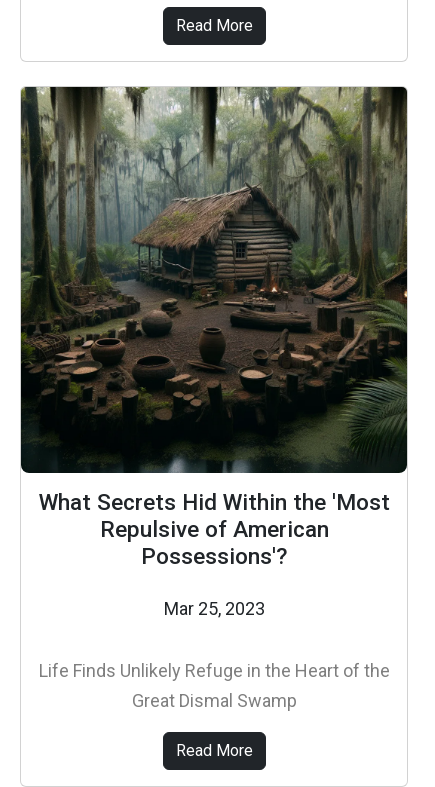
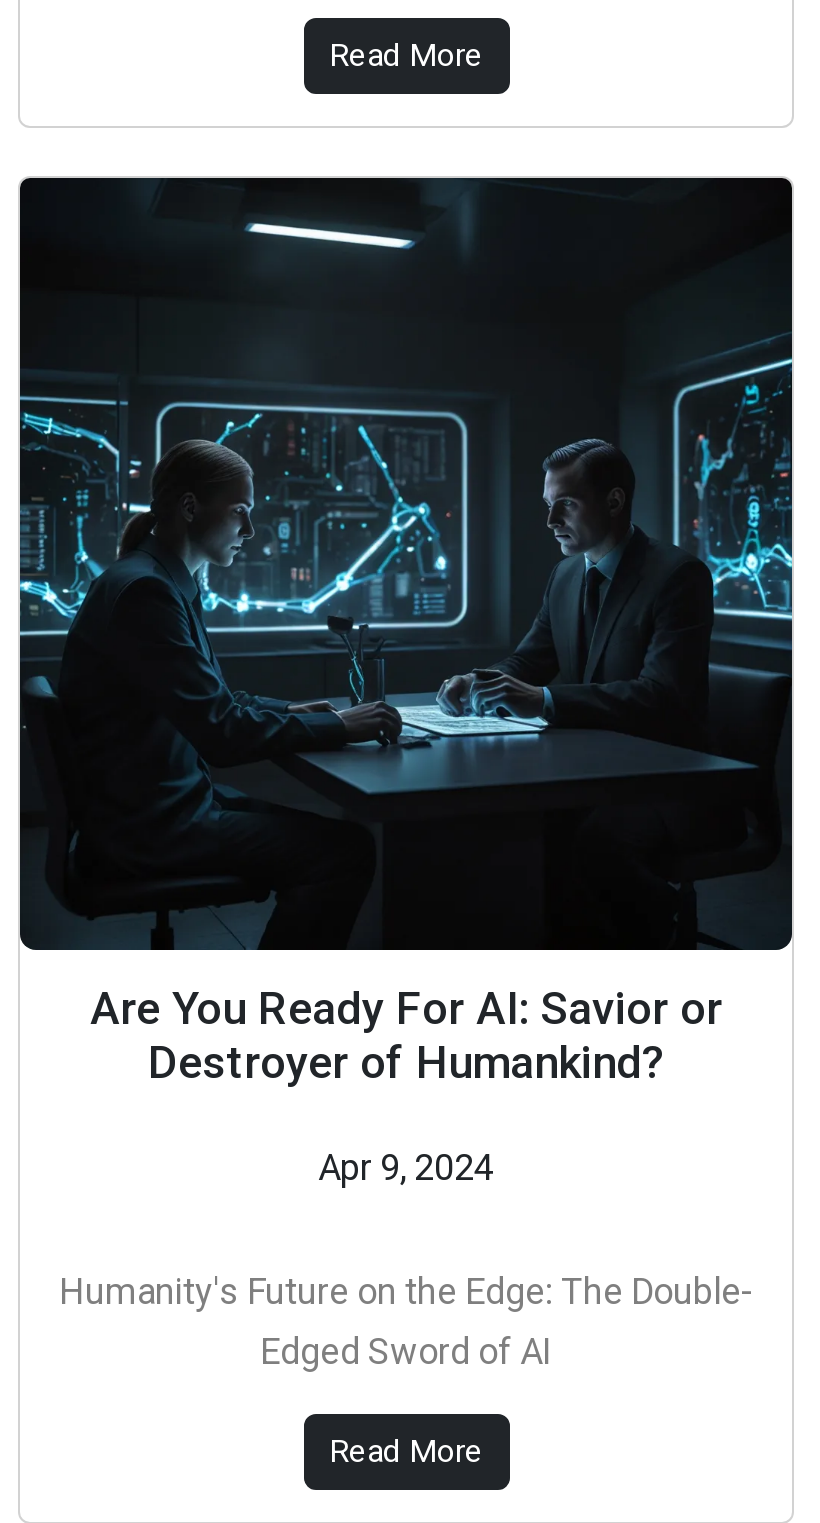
[20,86,408,569] [image] | What Secrets Hid Within the 'Most | Repulsive of American | Possessions'? -> [18,175,794,1087] [image] | Are You Ready For AI: Savior or | Destroyer of Humankind?
[163,598,264,619] Mar 25, 2023 -> [318,1145,494,1187] Apr 9, 2024
[38,660,389,711] Life Finds Unlikely Refuge in the Heart of the | Great Dismal Swamp -> [59,1269,753,1371] Humanity's Future on the Edge: The Double- | Edged Sword of AI

